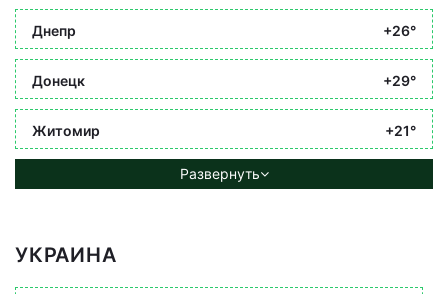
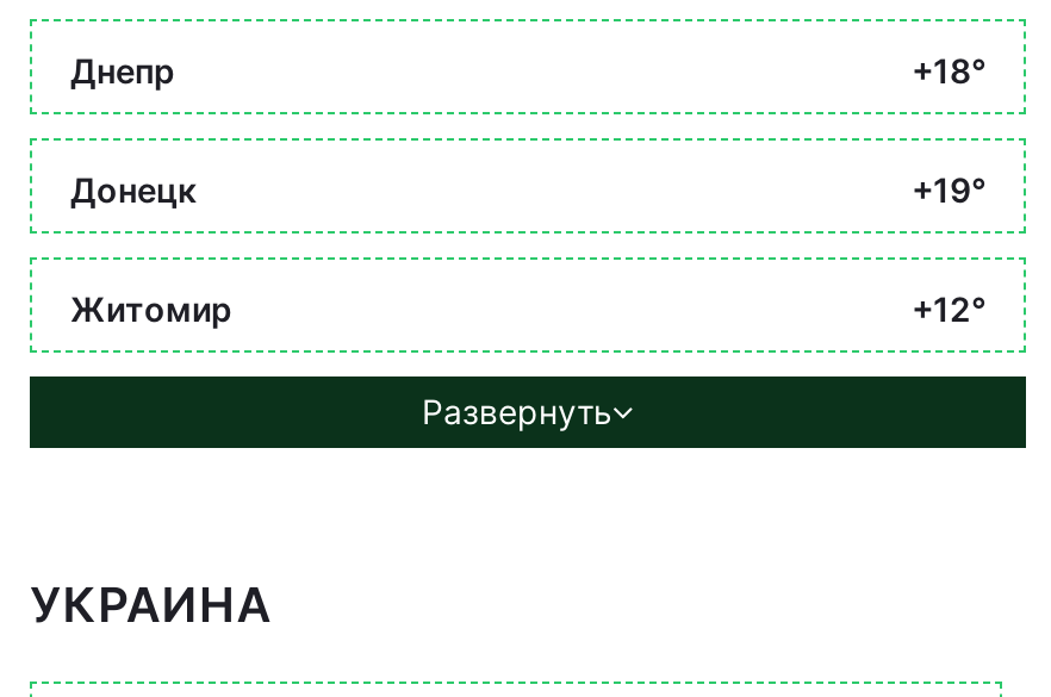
[383,21,416,38] +26° -> [912,49,985,89] +18°
[383,71,416,88] +29° -> [912,168,985,209] +19°
[385,121,416,138] +21° -> [912,287,985,328] +12°

